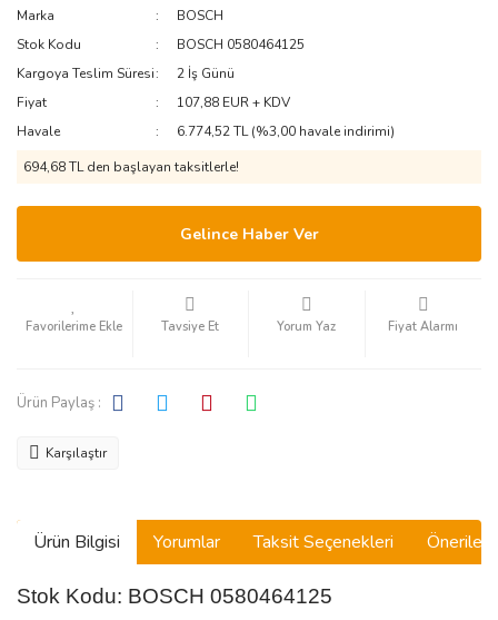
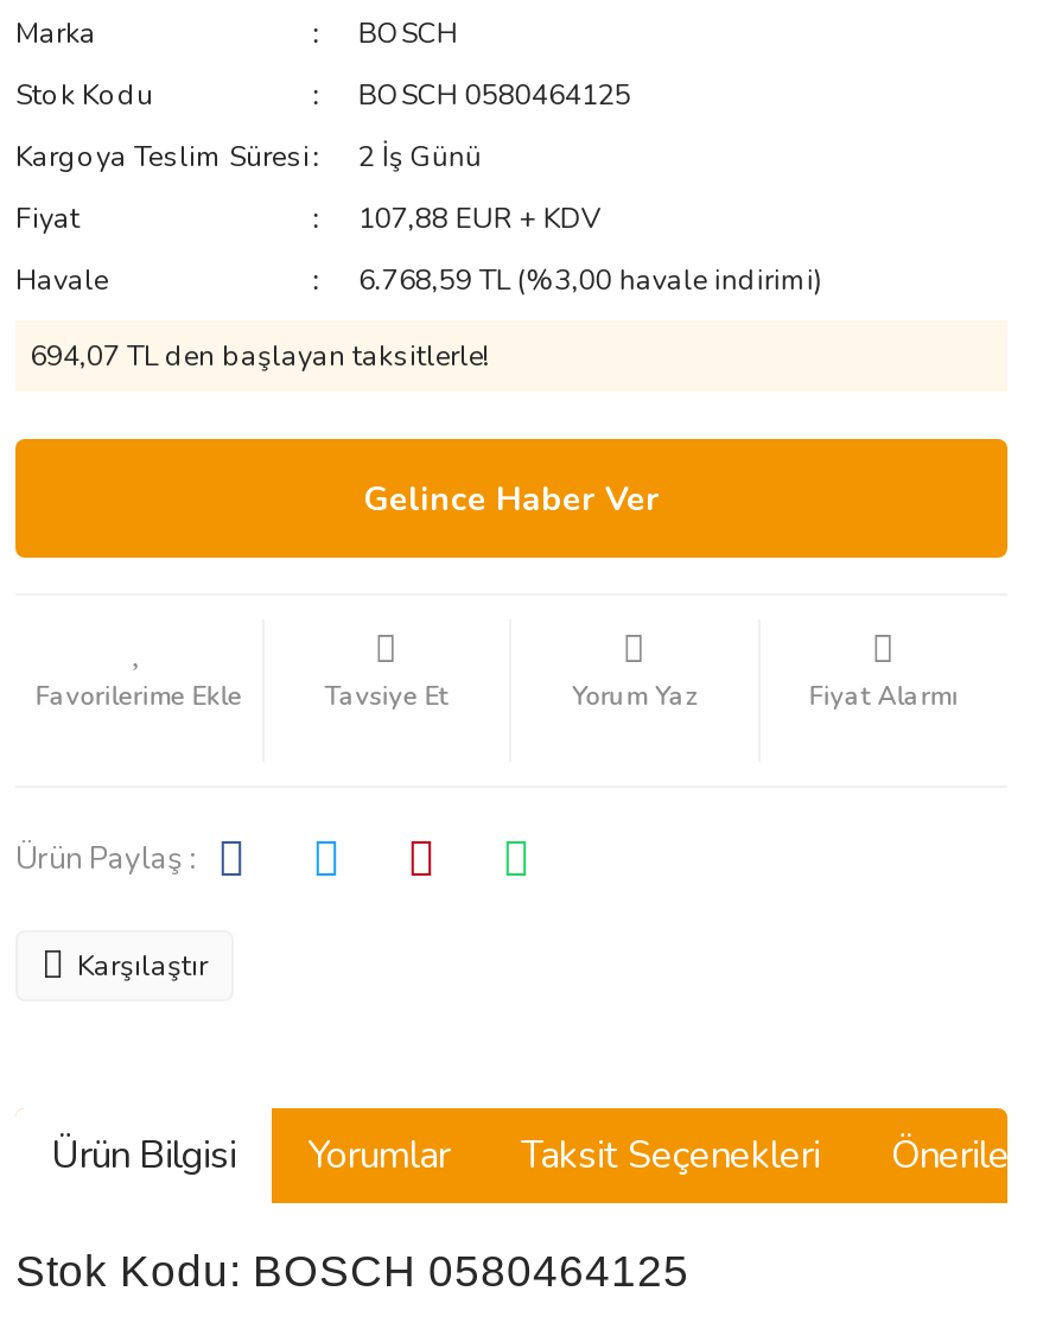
[177,122,395,140] 6.774,52 TL (%3,00 havale indirimi) -> [358,261,823,299] 6.768,59 TL (%3,00 havale indirimi)
[23,158,239,176] 694,68 TL den başlayan taksitlerle! -> [30,337,490,375] 694,07 TL den başlayan taksitlerle!

